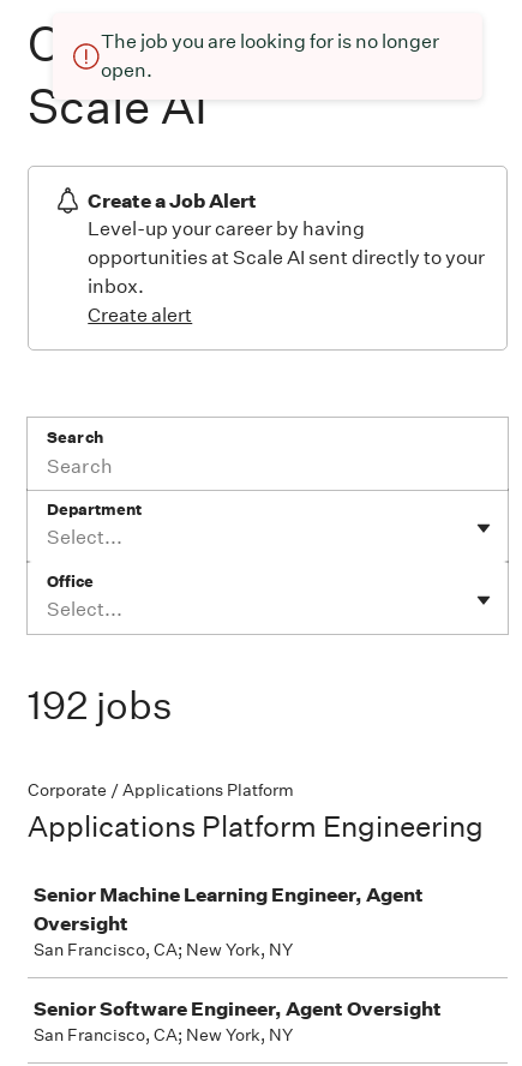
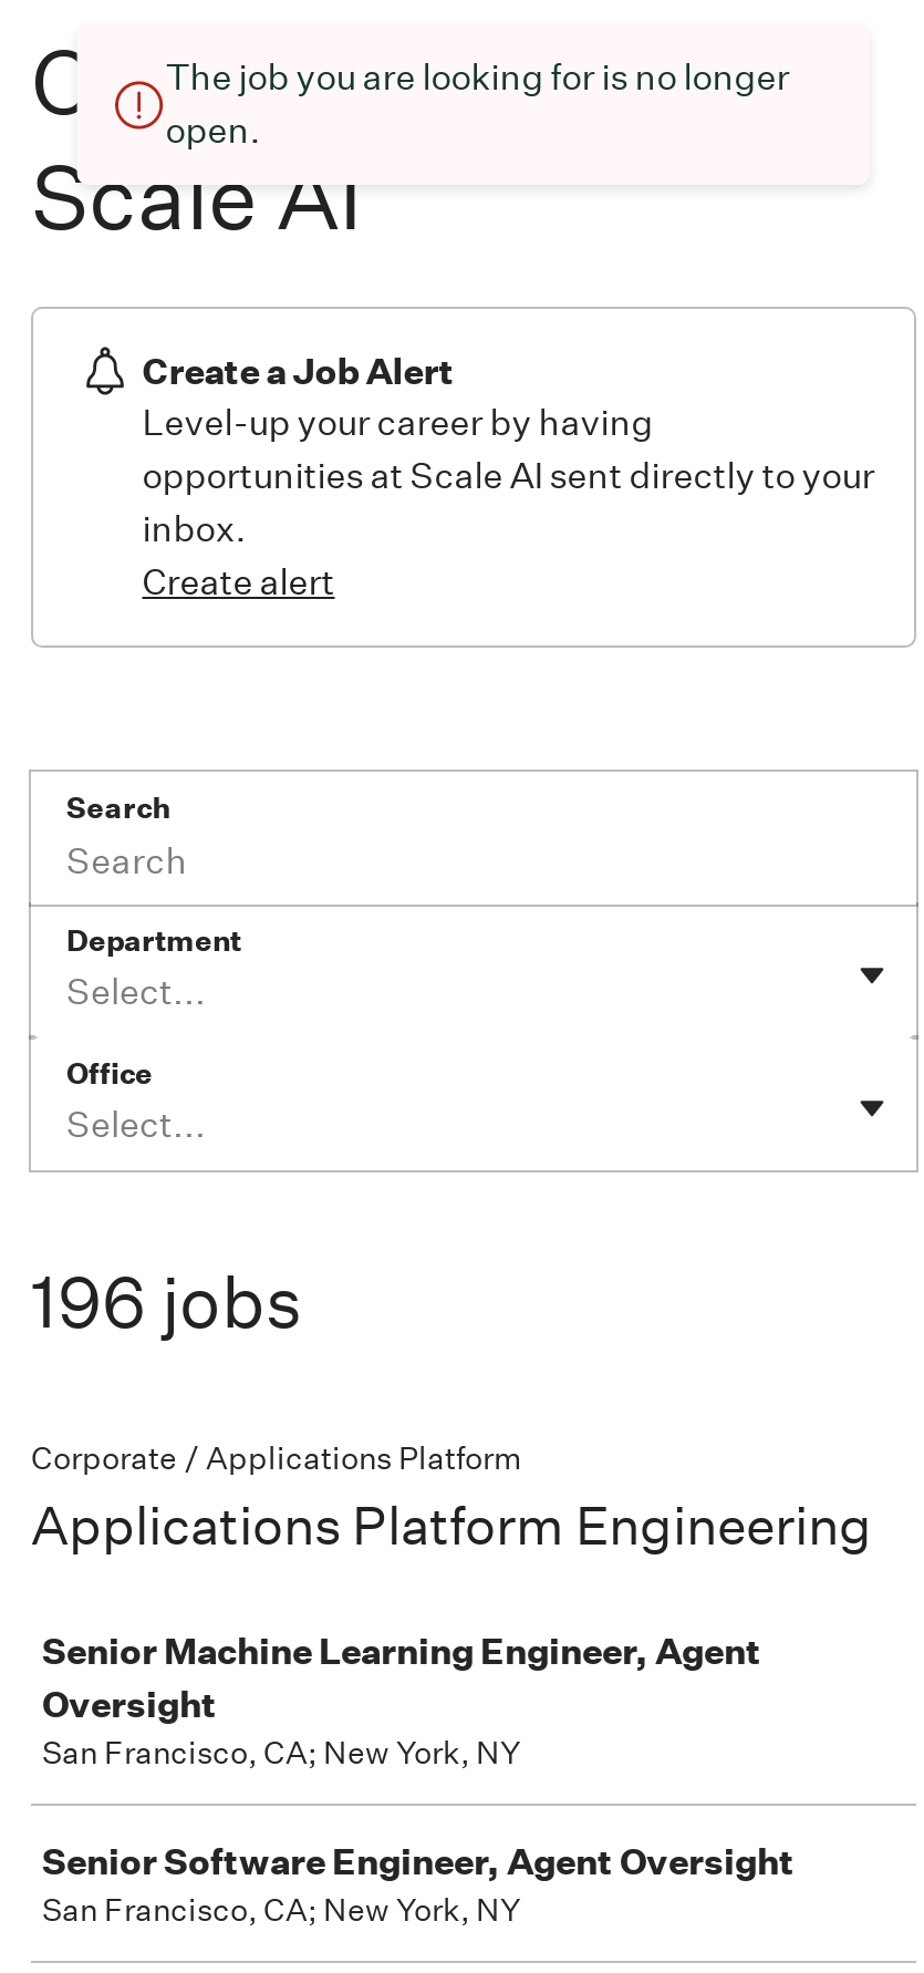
[28,682,173,729] 192 jobs -> [31,1259,303,1345] 196 jobs

